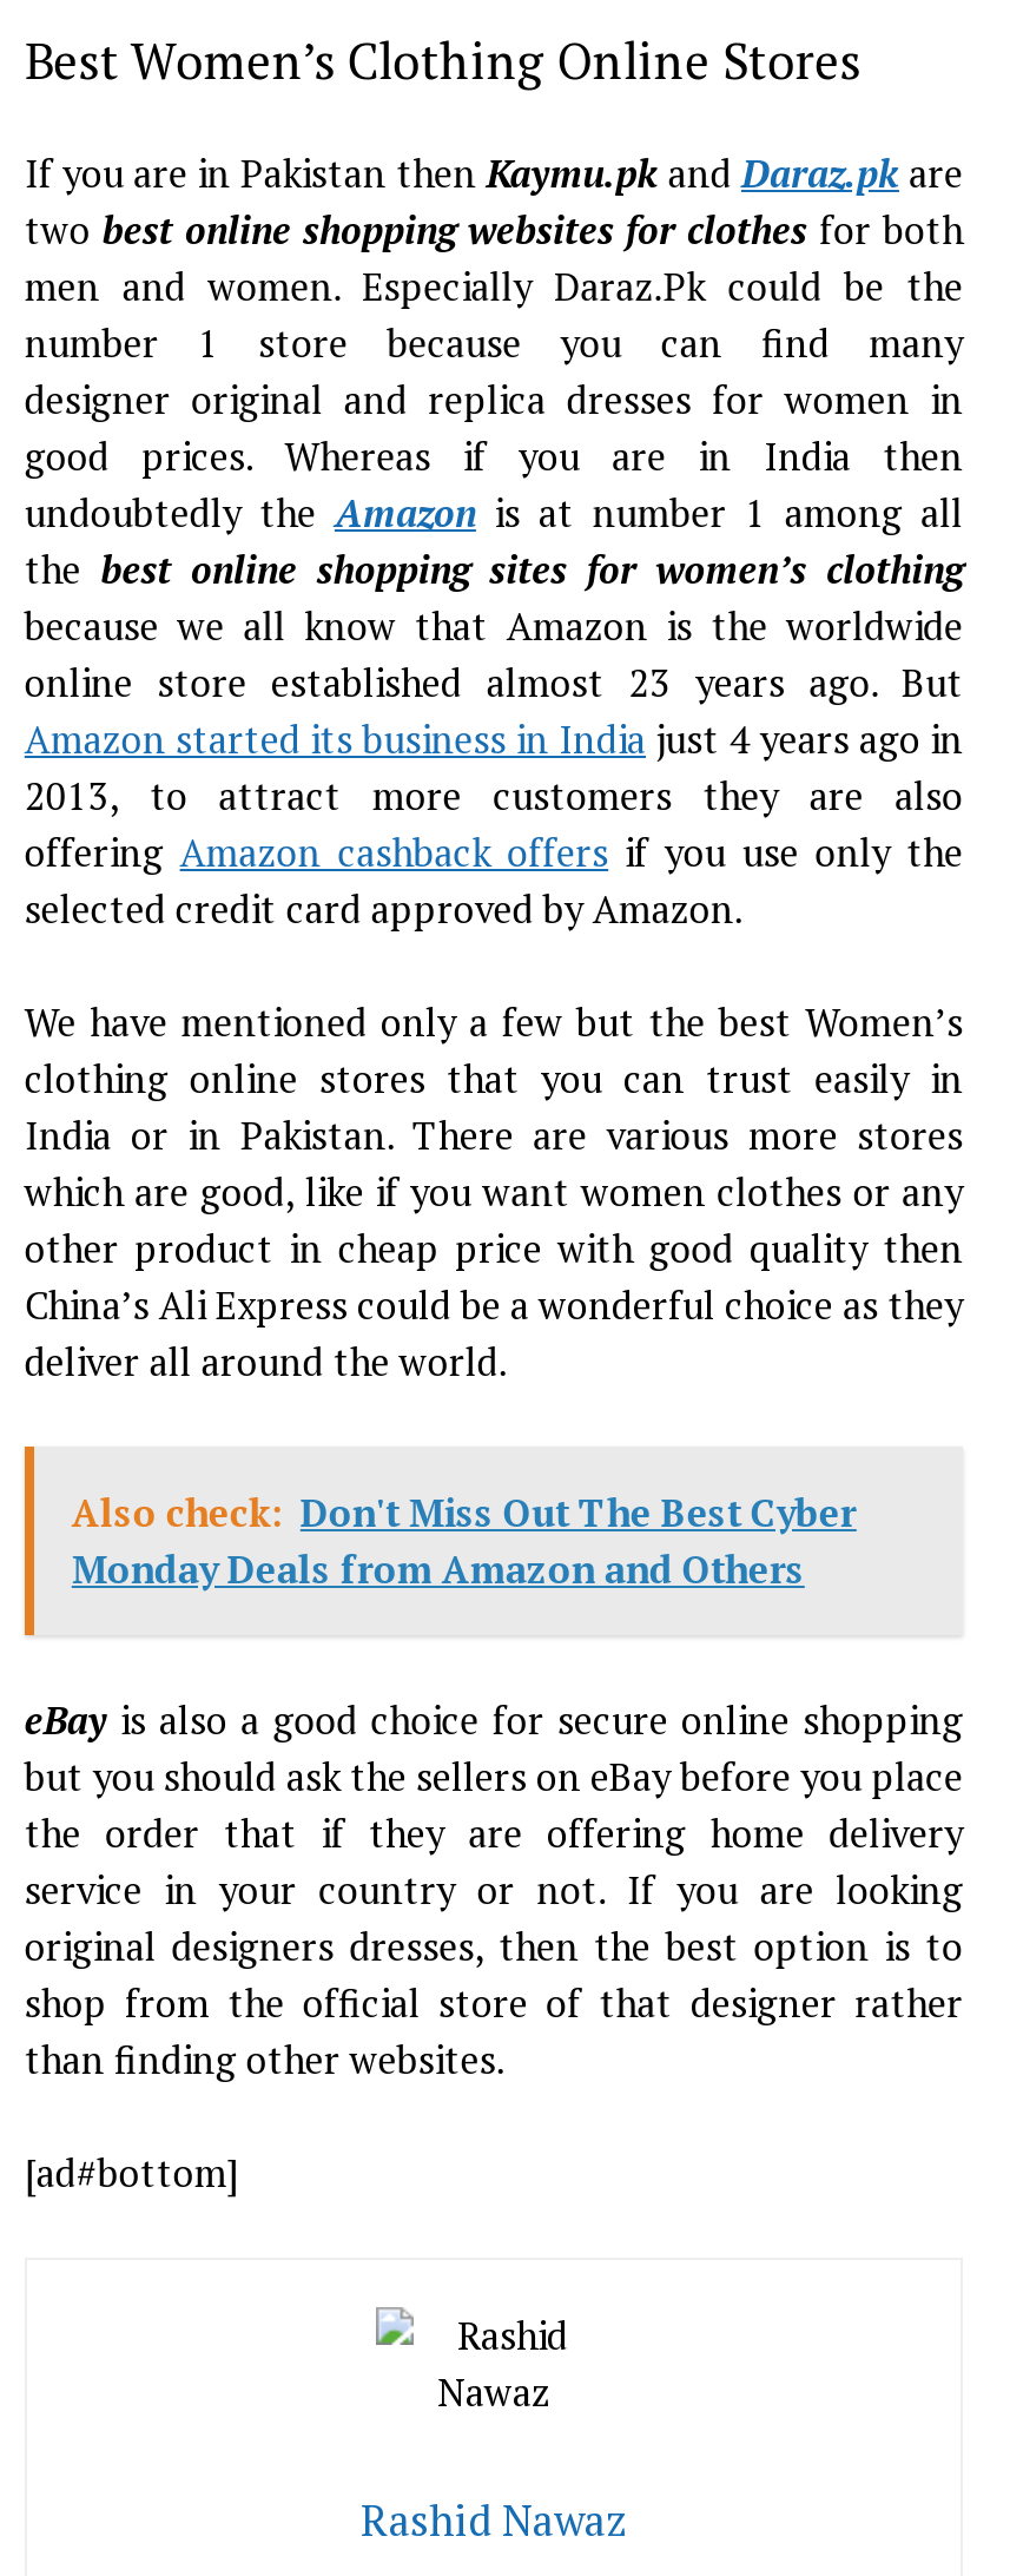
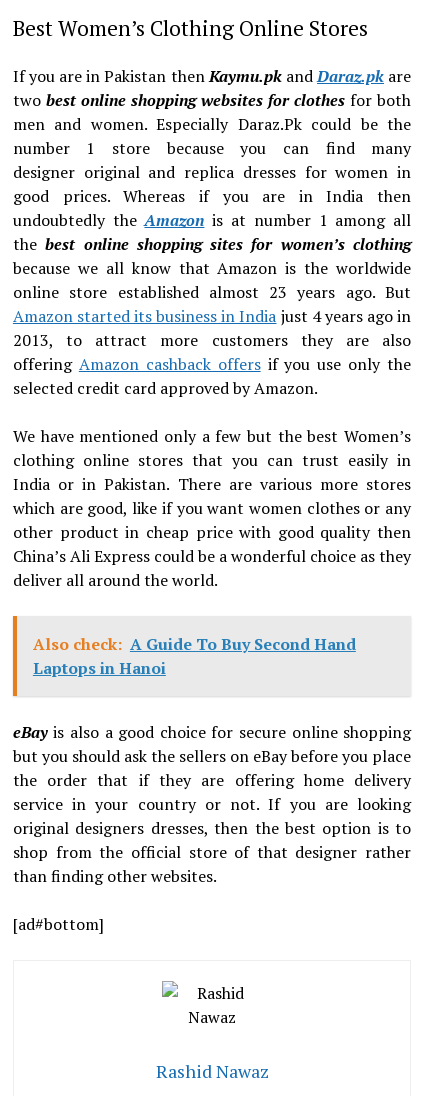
[72,1487,857,1595] Also check: Don't Miss Out The Best Cyber | Monday Deals from Amazon and Others -> [33,633,356,679] Also check: A Guide To Buy Second Hand | Laptops in Hanoi

